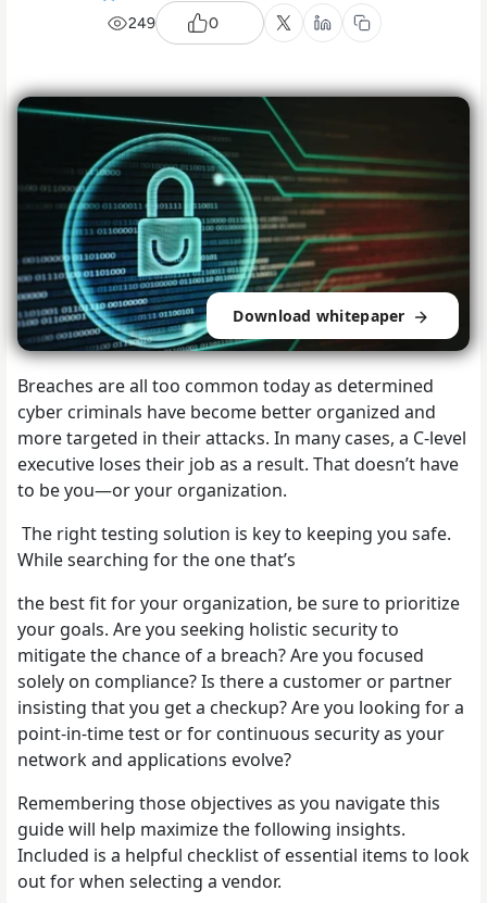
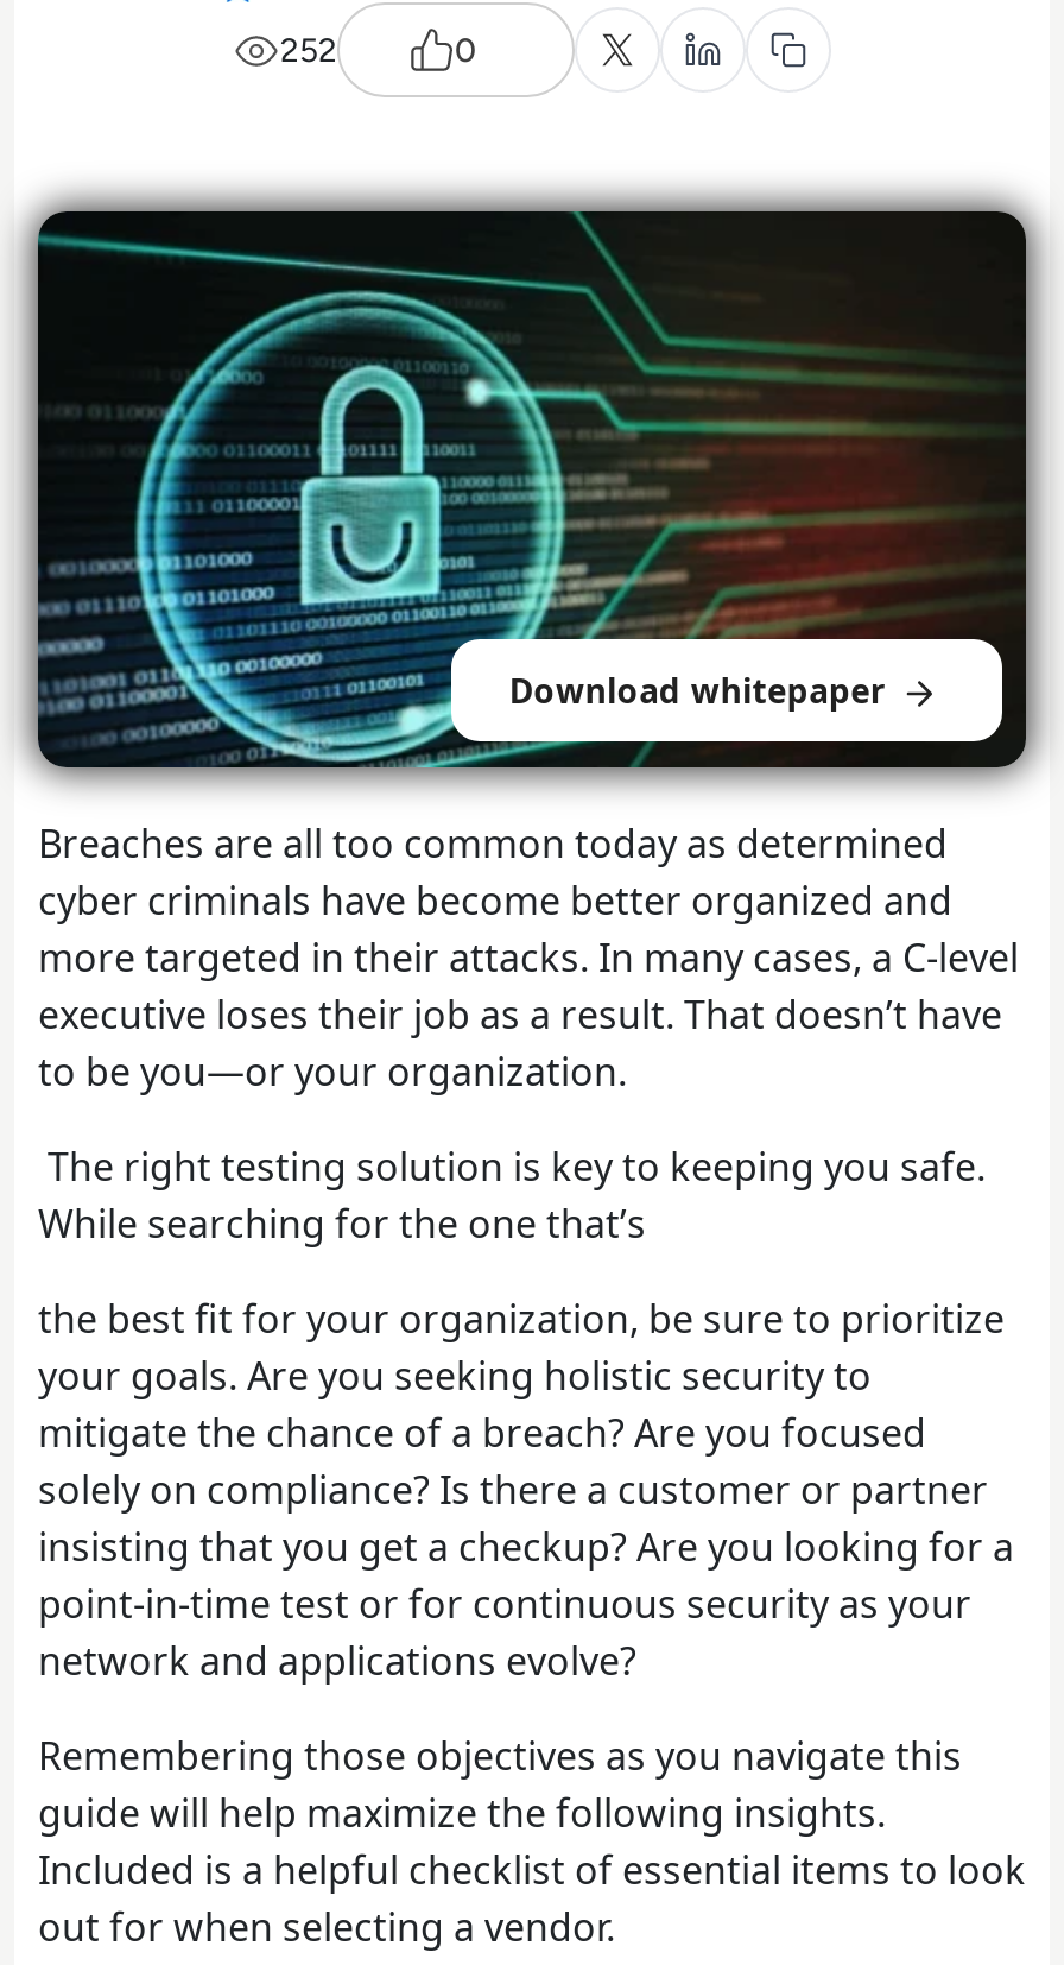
[128,14,155,32] 249 -> [280,30,337,70] 252

